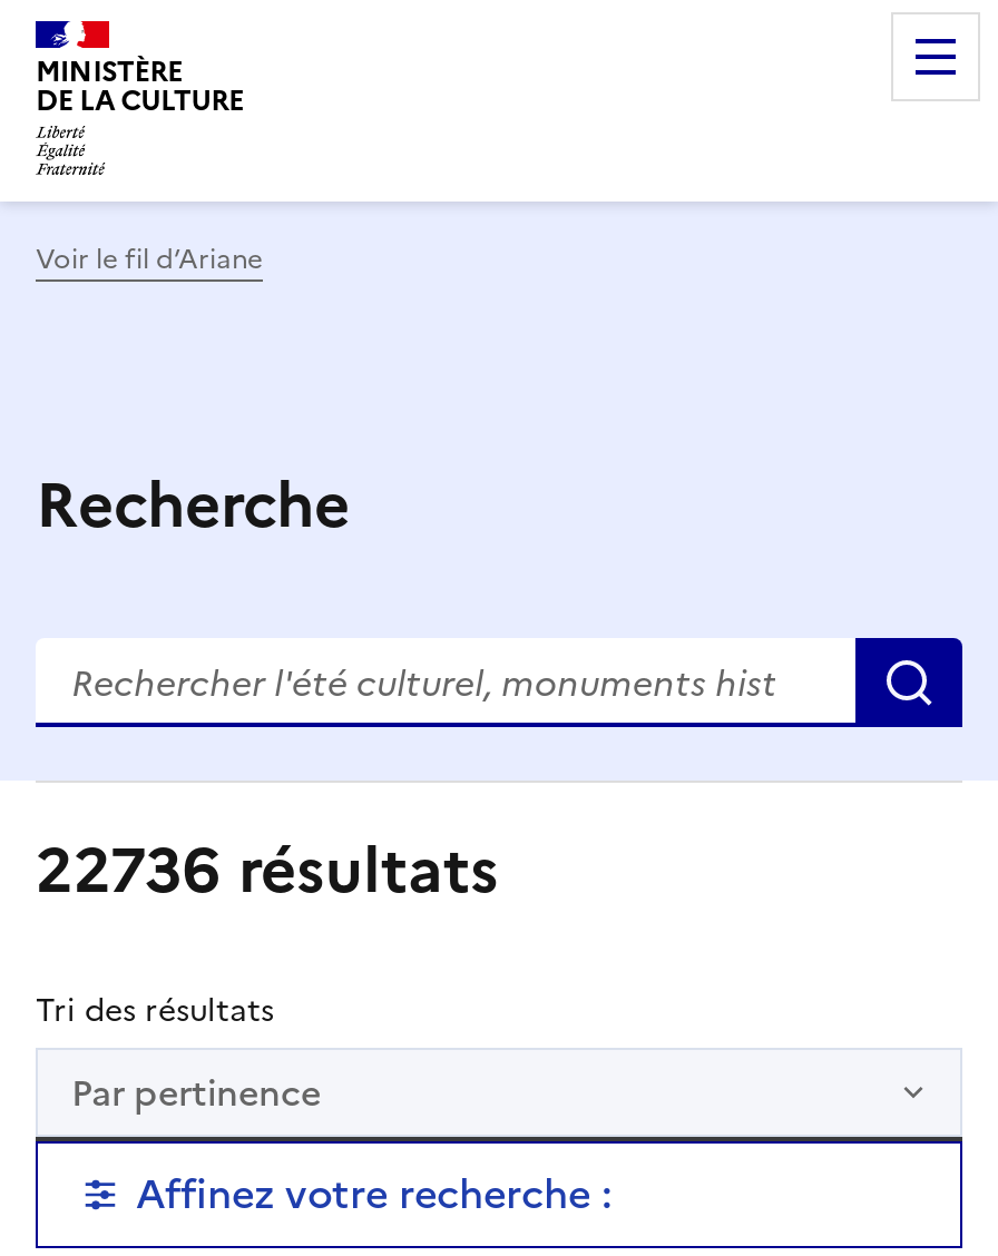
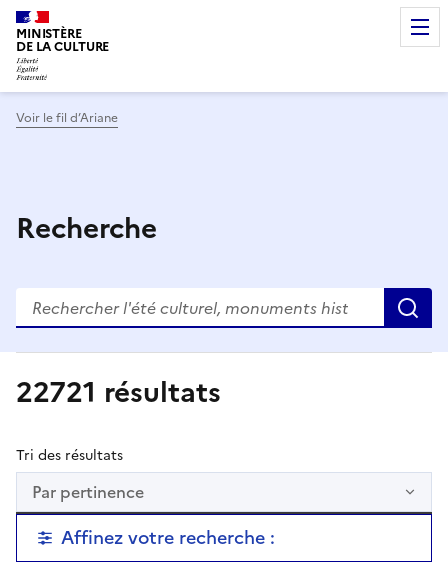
[36,822,499,915] 22736 résultats -> [16,370,221,412] 22721 résultats

